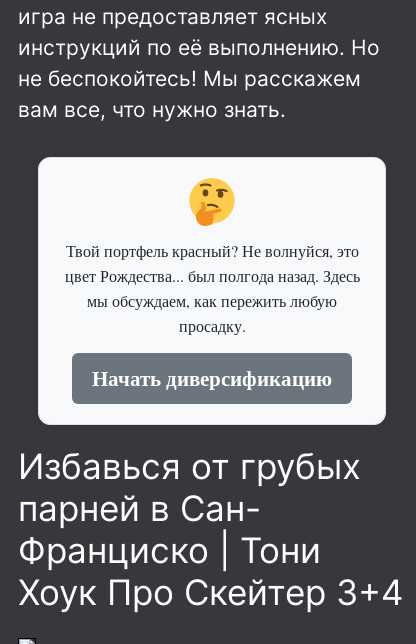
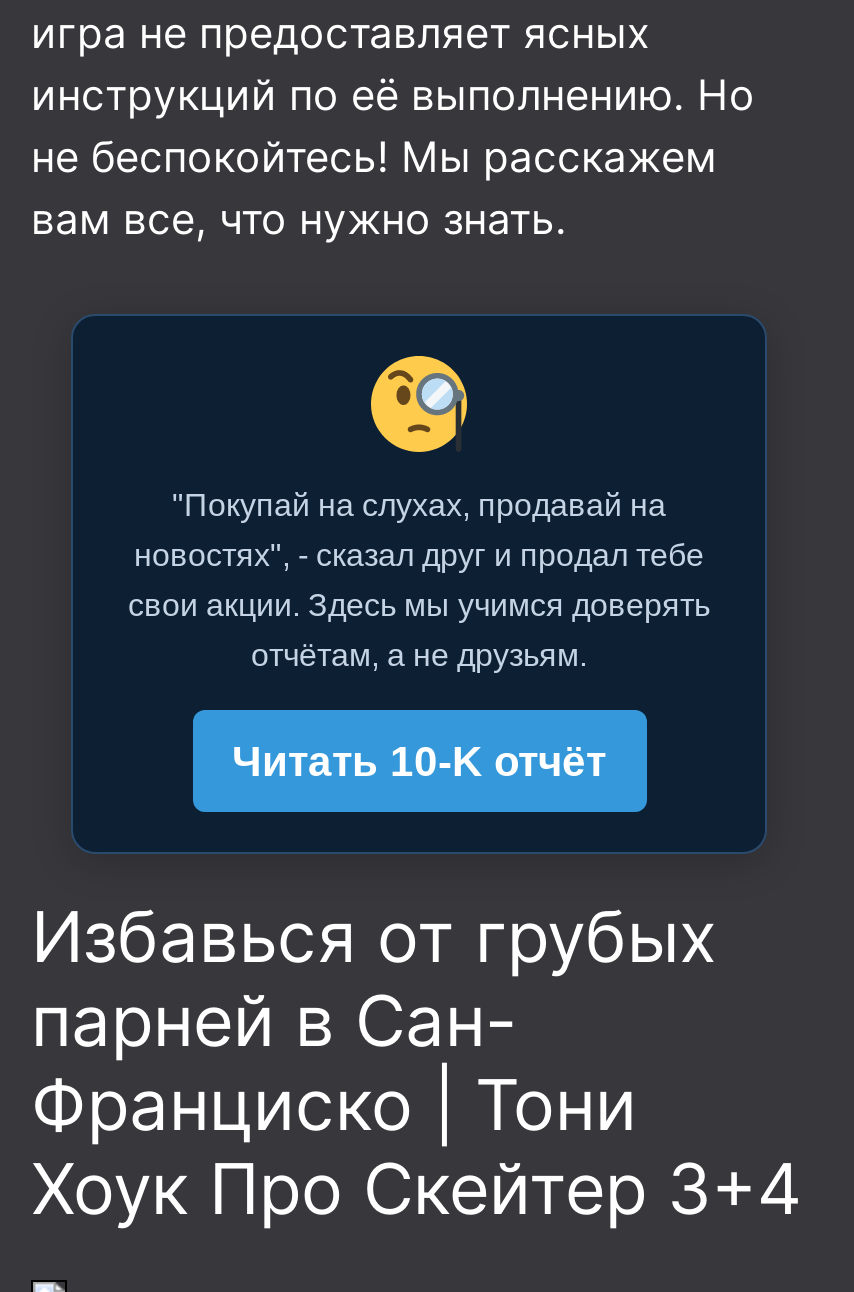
[37,156,387,426] [image] | Твой портфель красный? Не волнуйся, это | цвет Рождества... был полгода назад. Здесь | мы обсуждаем, как пережить любую | просадку. | Начать диверсификацию -> [71,316,767,852] [image] | "Покупай на слухах, продавай на | новостях", - сказал друг и продал тебе | свои акции. Здесь мы учимся доверять | отчётам, а не друзьям. | Читать 10-K отчёт

